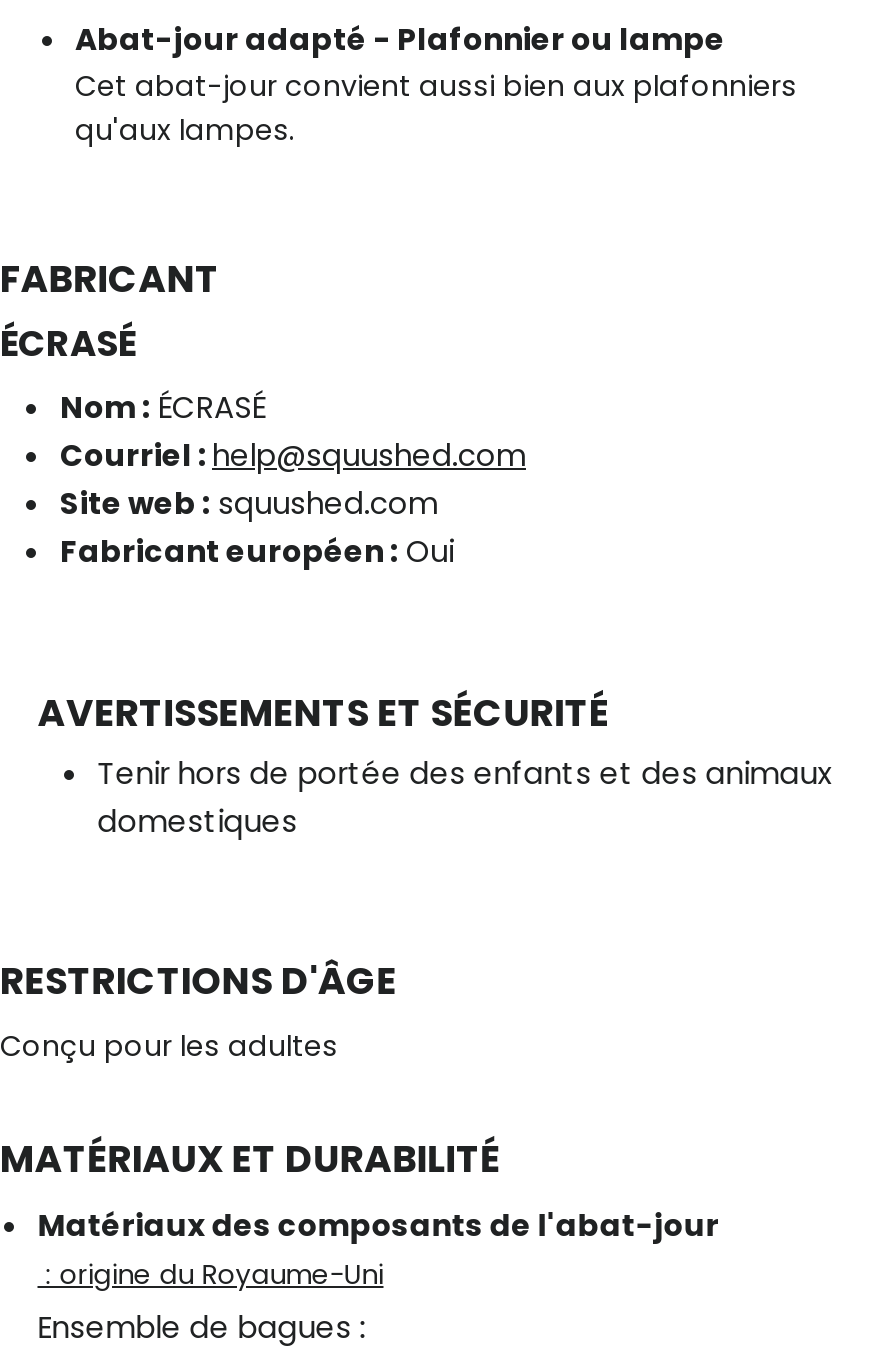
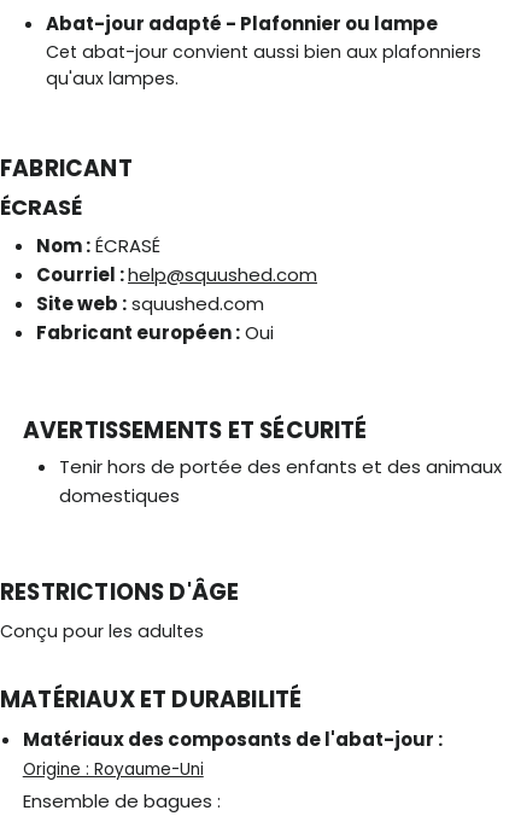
[38,1203,720,1293] Matériaux des composants de l'abat-jour | : origine du Royaume-Uni -> [23,726,446,781] Matériaux des composants de l'abat-jour : | Origine : Royaume-Uni

